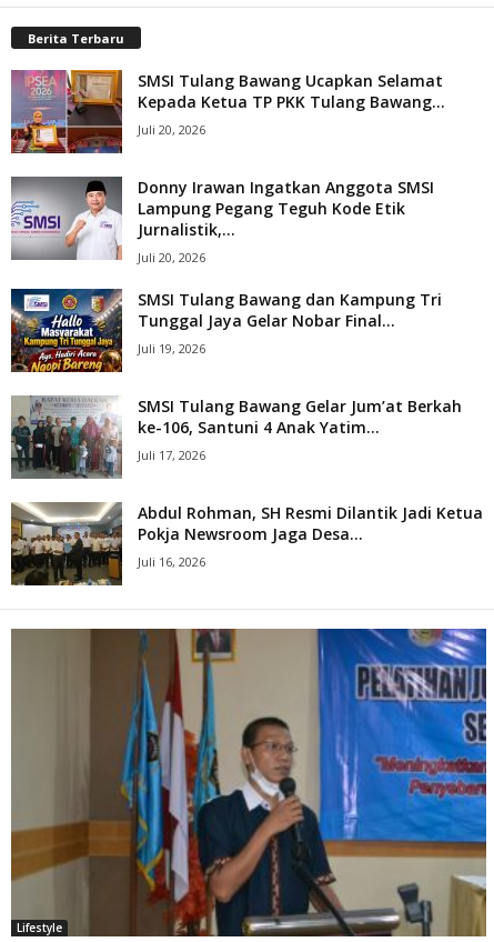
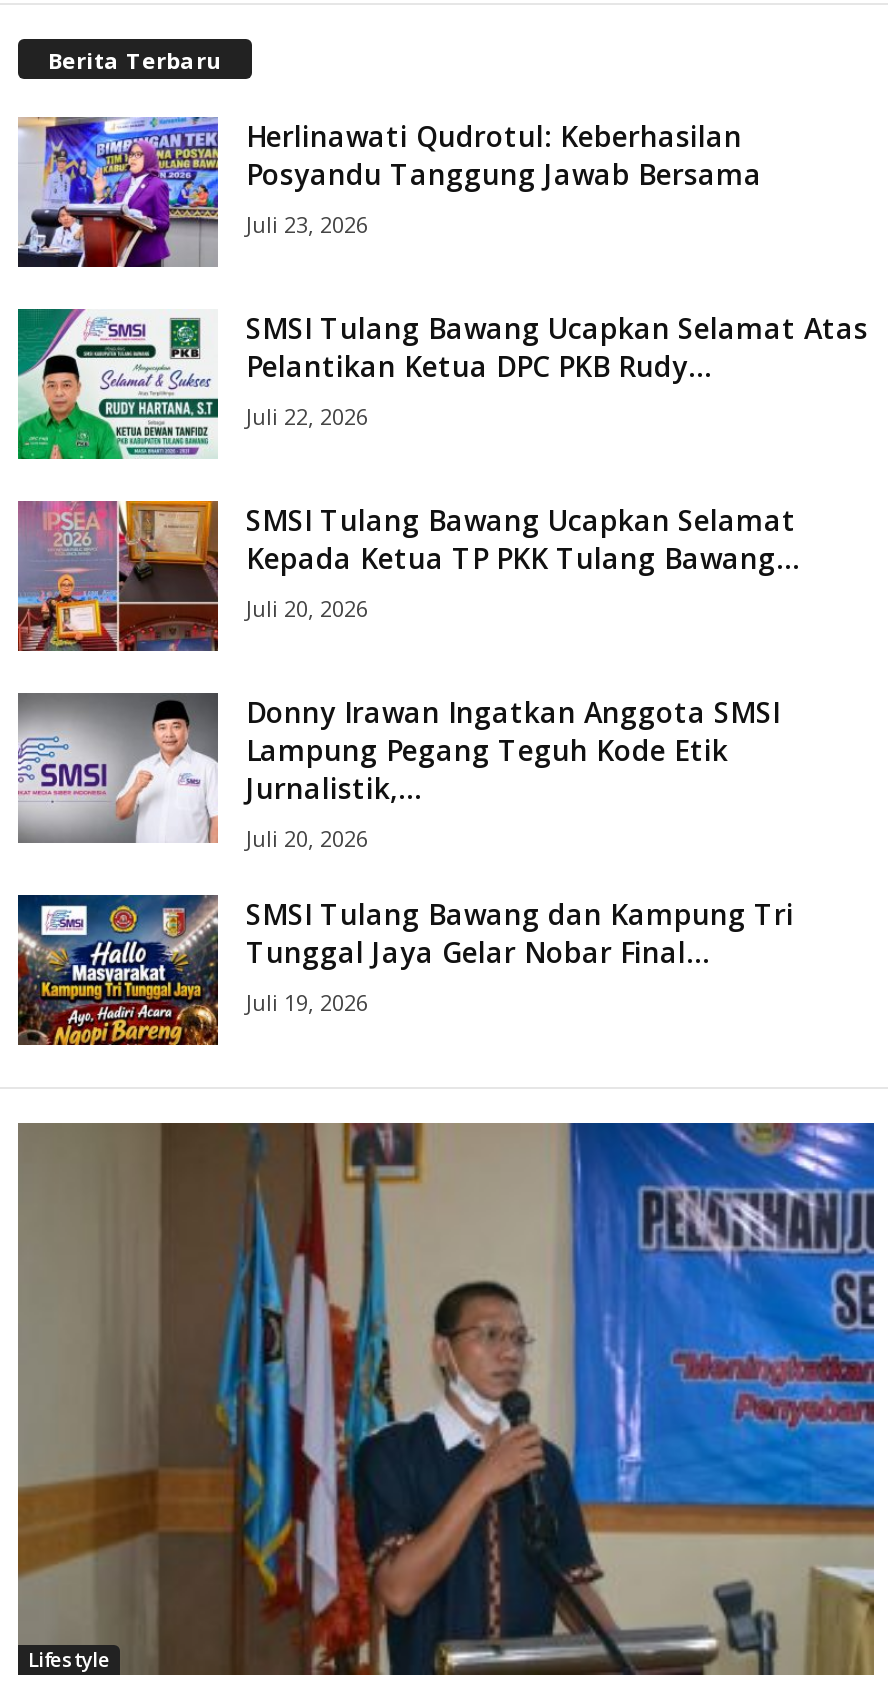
none -> [16,115,868,431] [image] | Herlinawati Qudrotul: Keberhasilan | Posyandu Tanggung Jawab Bersama | Juli 23, 2026 | SMSI Tulang Bawang Ucapkan Selamat Atas | Pelantikan Ketua DPC PKB Rudy... | Juli 22, 2026
none -> [16,307,218,459] [image]
moved [9,68,445,356] -> [14,497,800,1017]: [image] | SMSI Tulang Bawang Ucapkan Selamat | Kepada Ketua TP PKK Tulang Bawang... | ... | Tunggal Jaya Gelar Nobar Final... | Juli 19, 2026
[11,394,483,570] [image] | SMSI Tulang Bawang Gelar Jum’at Berkah | ke-106, Santuni 4 Anak Yatim... | Juli 17, 2026 | Abdul Rohman, SH Resmi Dilantik Jadi Ketua | Pokja Newsroom Jaga Desa... | Juli 16, 2026 -> none
[11,501,122,587] [image] -> none

